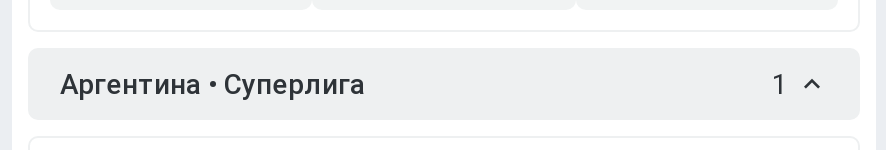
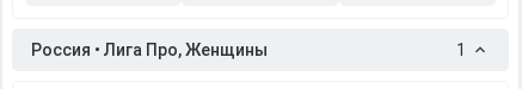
[60,68,366,100] Аргентина • Суперлига -> [31,40,268,59] Россия • Лига Про, Женщины

